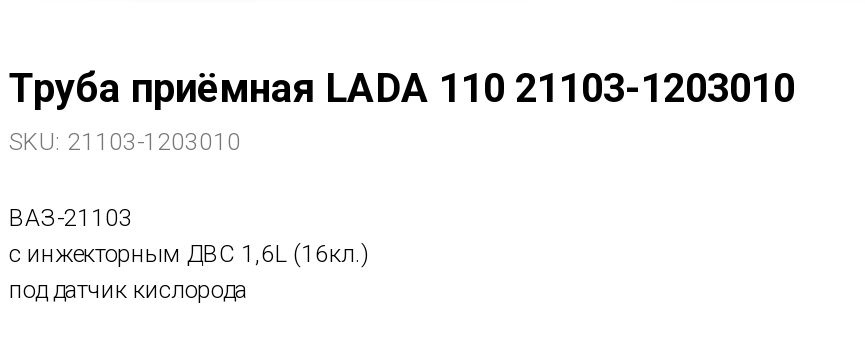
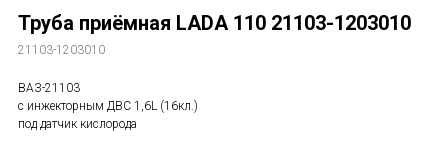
[9,128,241,156] SKU: 21103-1203010 -> [18,43,105,57] 21103-1203010

